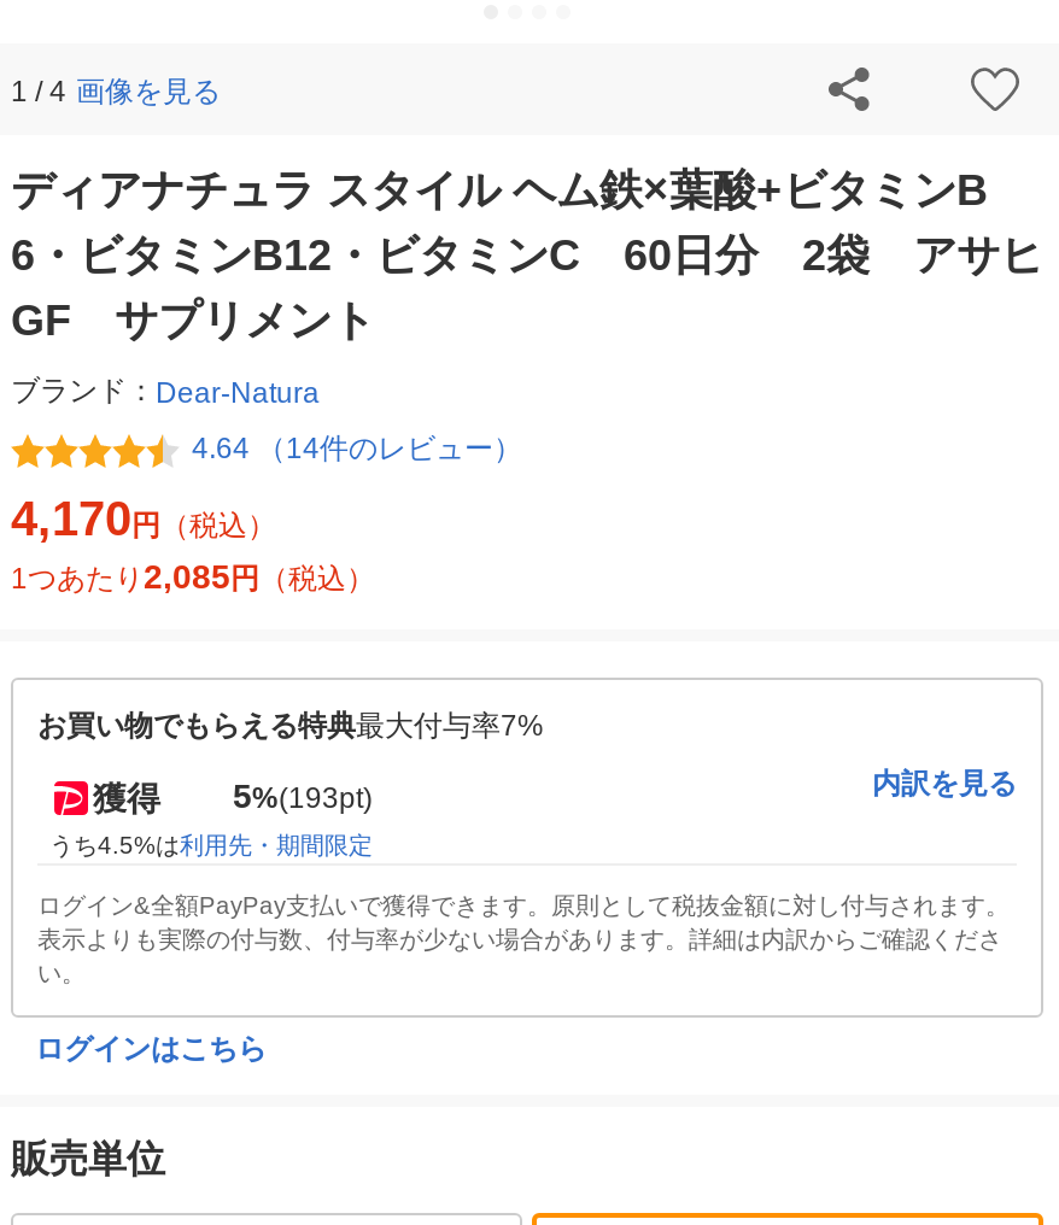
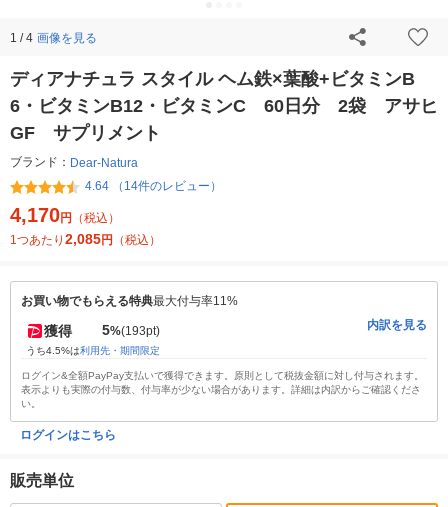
[37,710,544,743] お買い物でもらえる特典最大付与率7% -> [21,294,238,308] お買い物でもらえる特典最大付与率11%

